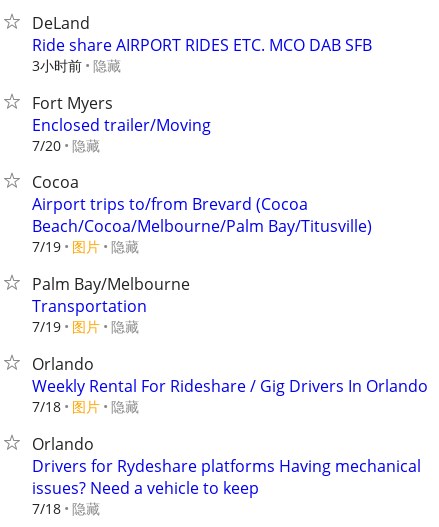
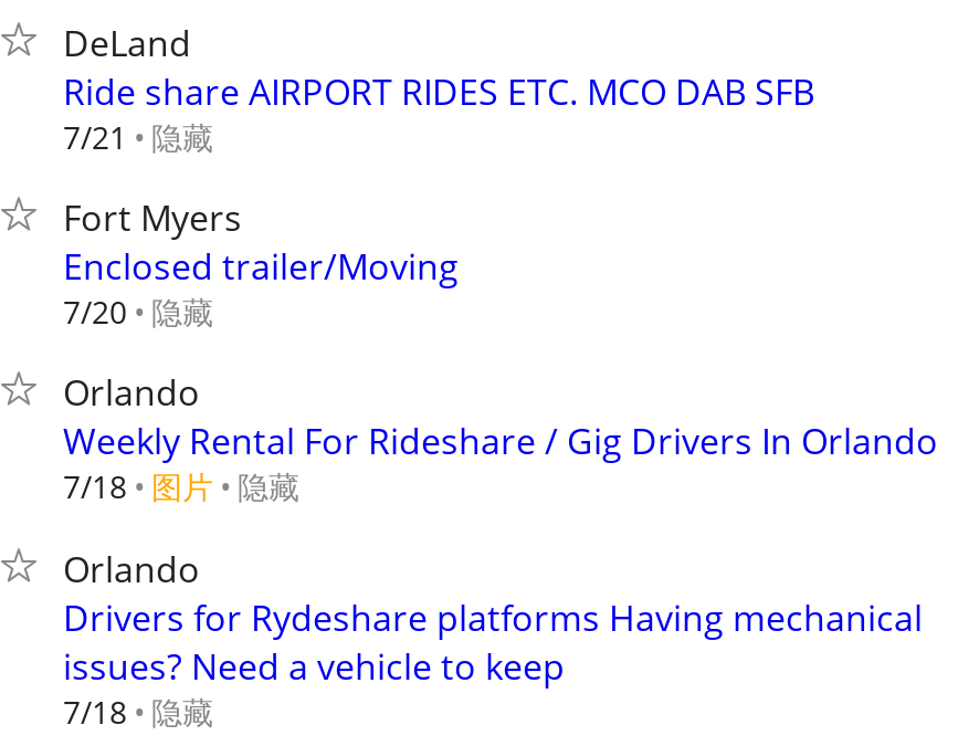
[32,56,121,75] 3小时前 隐藏 -> [63,115,213,158] 7/21 隐藏
[32,171,372,336] Cocoa | Airport trips to/from Brevard (Cocoa | Beach/Cocoa/Melbourne/Palm Bay/Titusville) | 7/19 图片 隐藏 | Palm Bay/Melbourne | Transportation | 7/19 图片 隐藏 -> none

